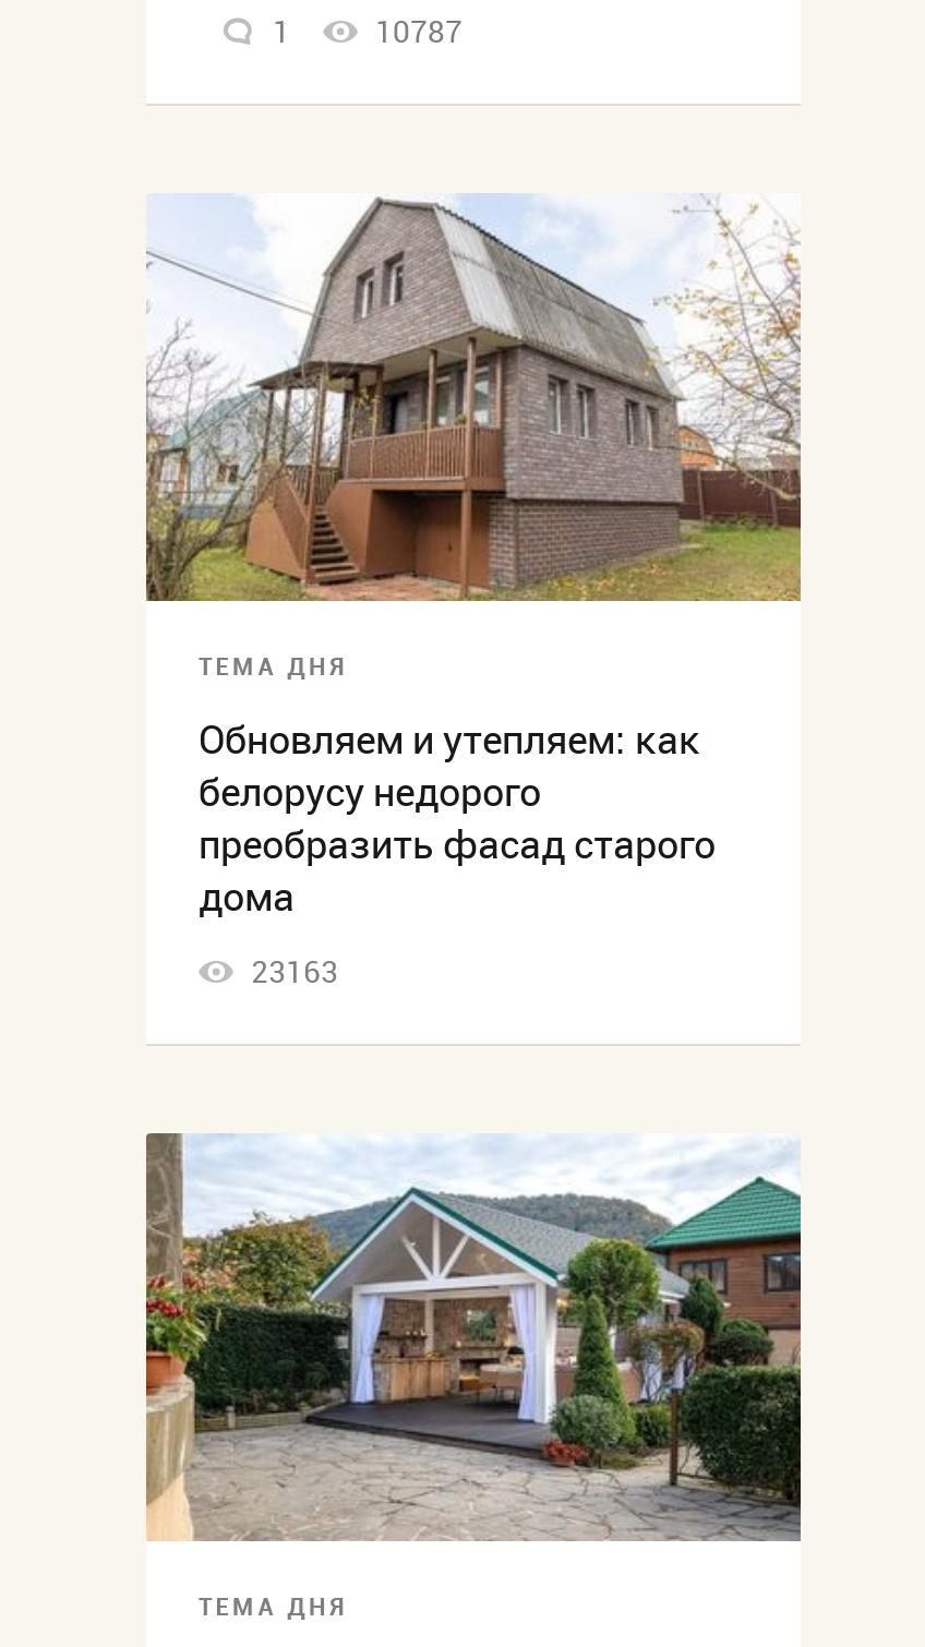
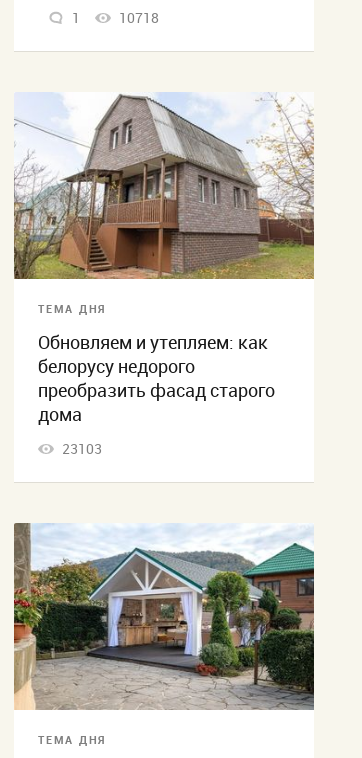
[375,14,463,49] 10787 -> [119,10,159,26] 10718
[251,954,338,989] 23163 -> [62,441,102,457] 23103

